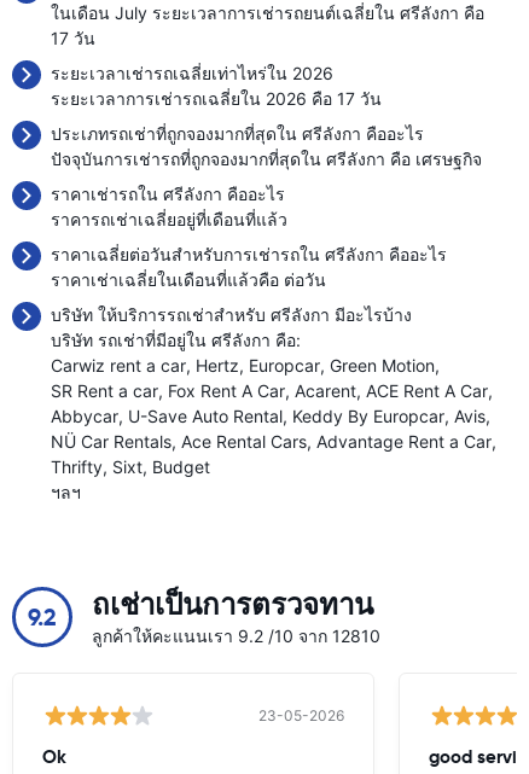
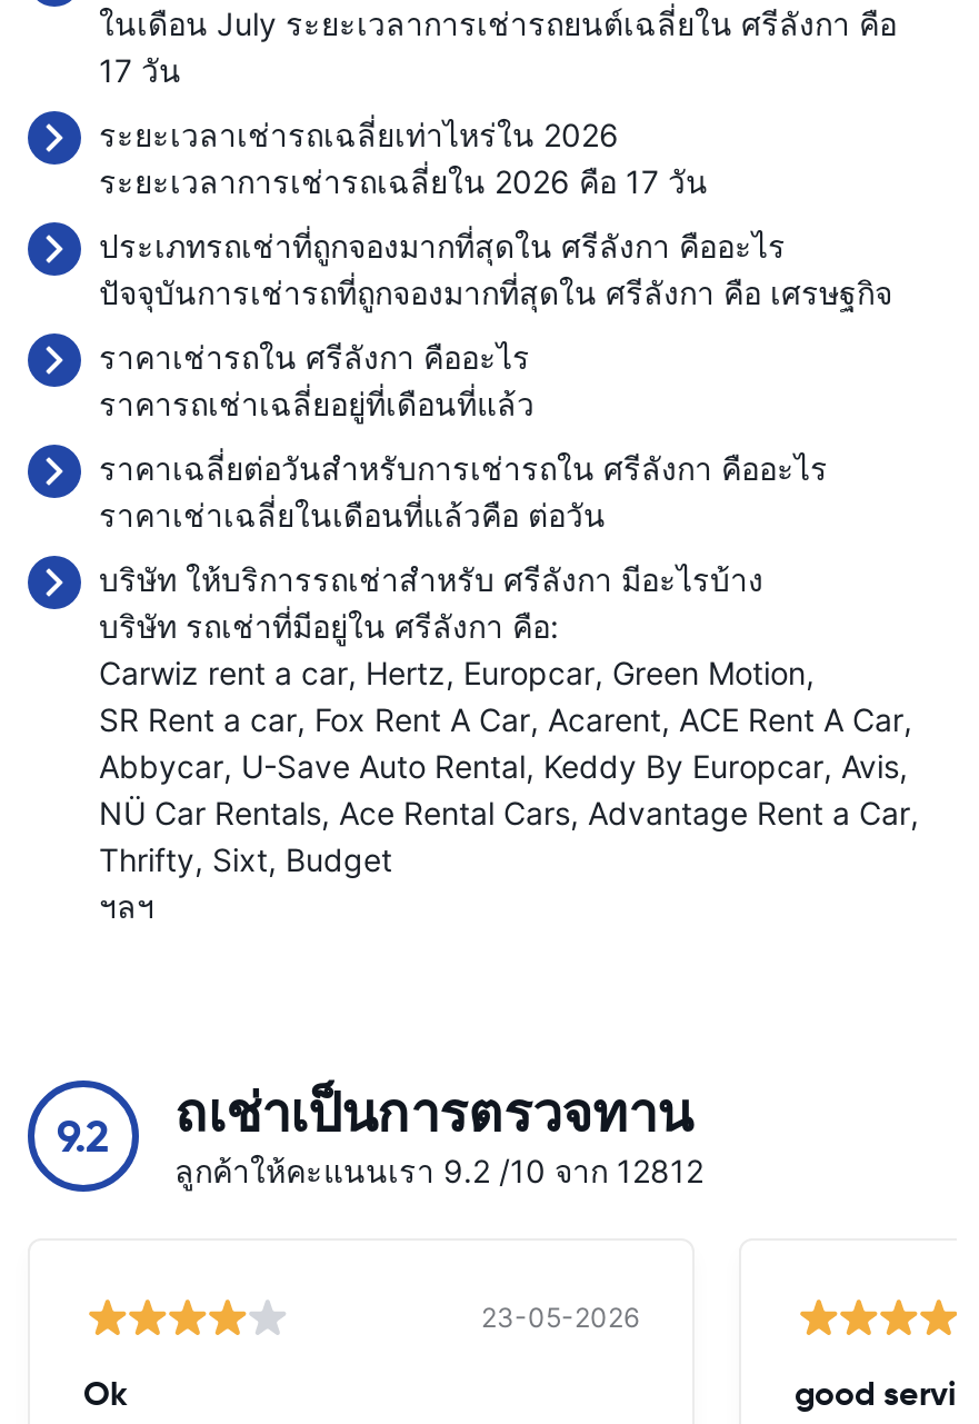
[92,625,380,646] ลูกค้าให้คะแนนเรา 9.2 /10 จาก 12810 -> [174,1152,703,1189] ลูกค้าให้คะแนนเรา 9.2 /10 จาก 12812

